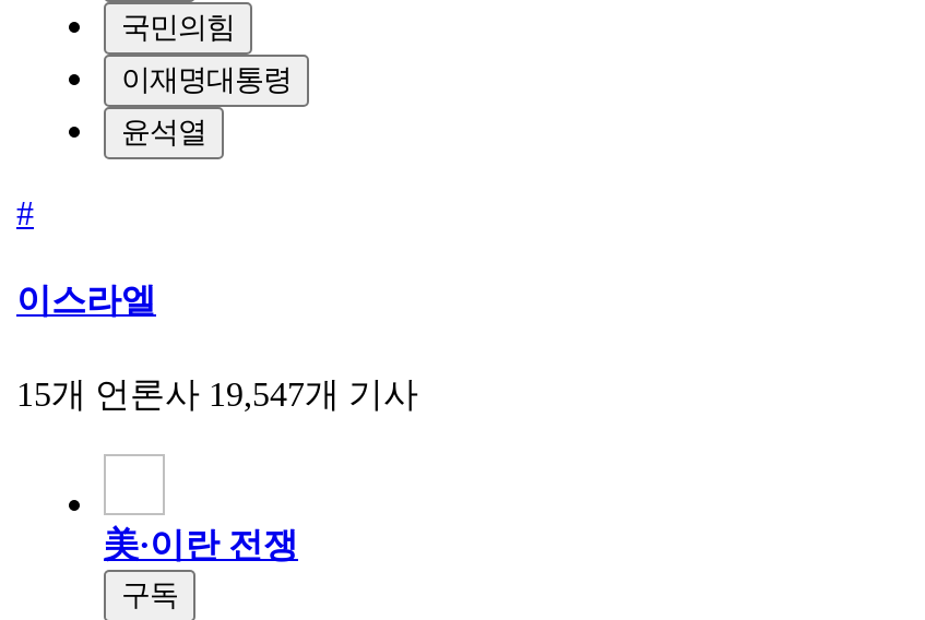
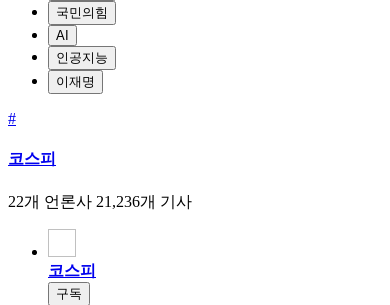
[121,64,292,149] 이재명대통령 | 윤석열 -> [56,28,108,89] AI | 인공지능 | 이재명
[16,282,156,320] 이스라엘 -> [8,150,56,167] 코스피
[16,375,418,412] 15개 언론사 19,547개 기사 -> [8,193,192,210] 22개 언론사 21,236개 기사
[104,525,298,563] 美·이란 전쟁 -> [48,262,96,279] 코스피

